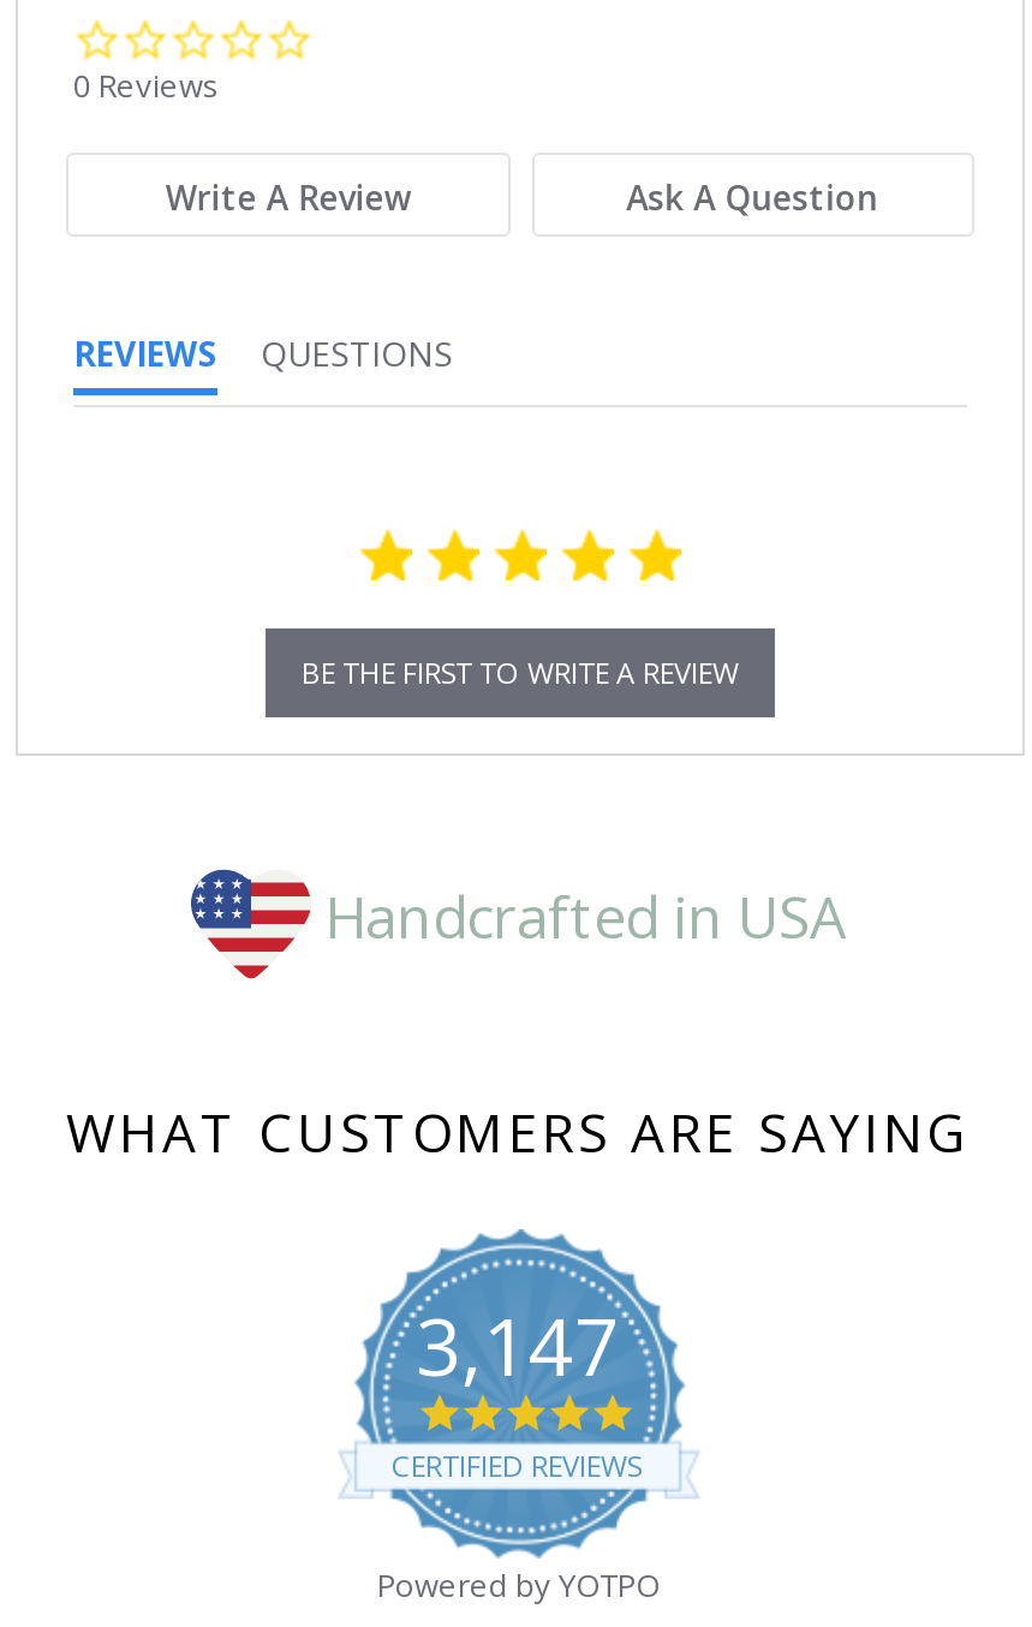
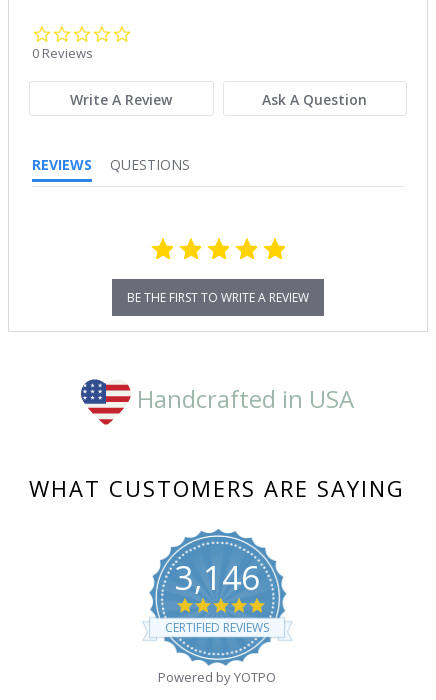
[416,1292,620,1400] 3,147 -> [174,555,259,600] 3,146

